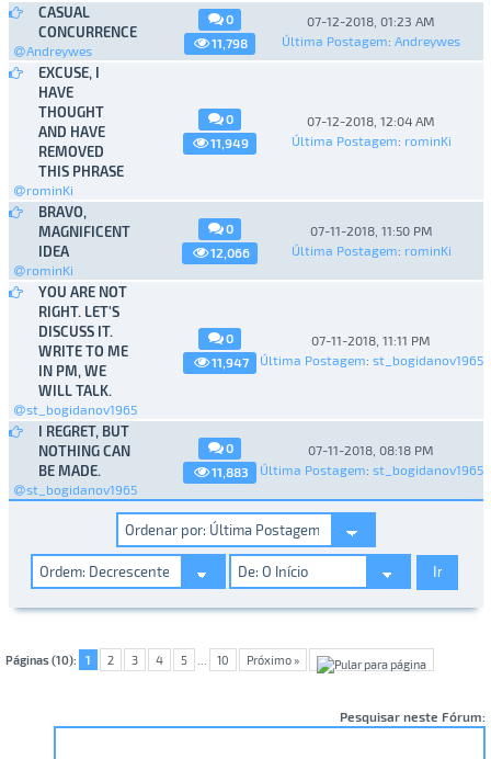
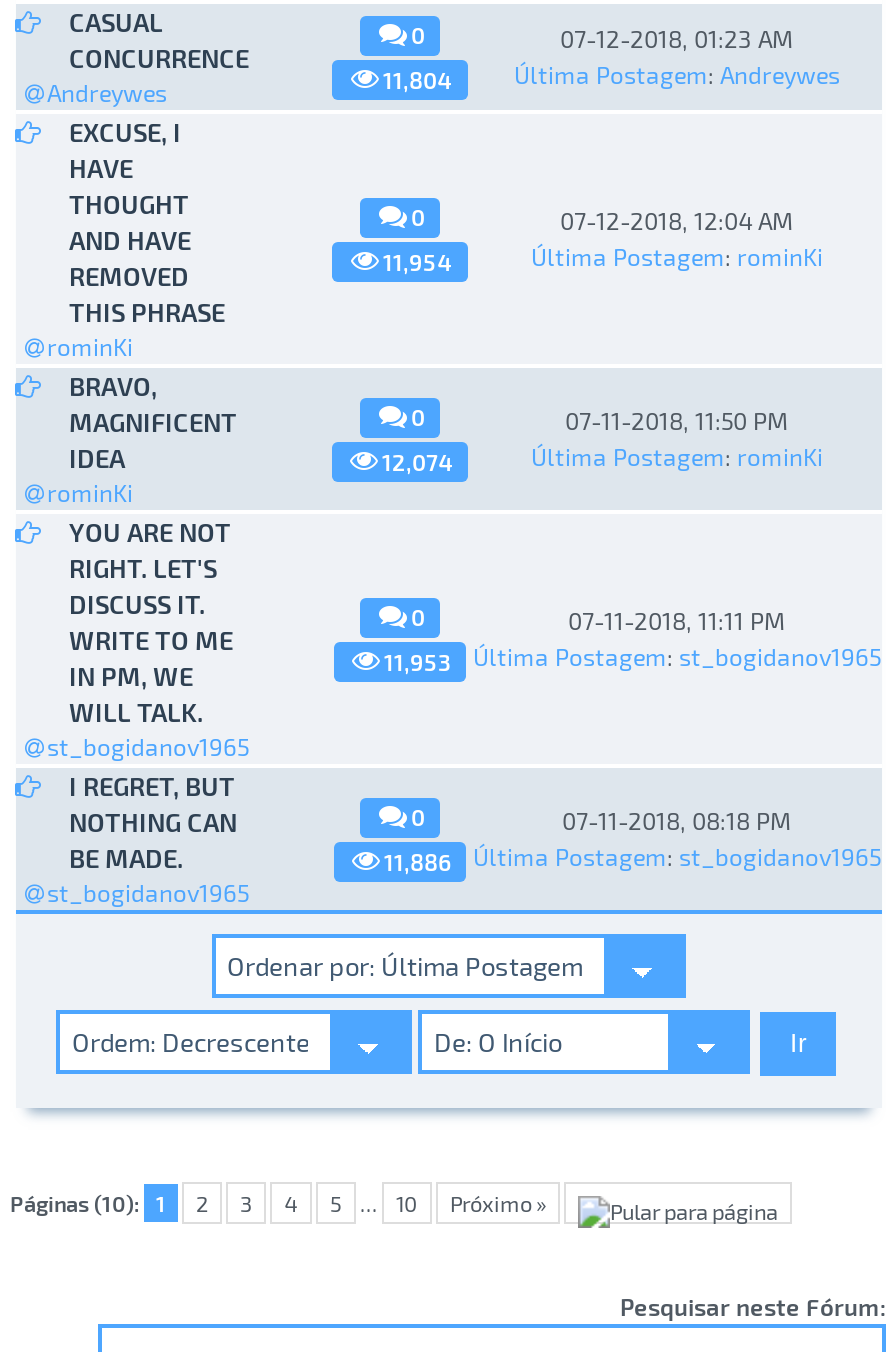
[212,35,248,51] 11,798 -> [383,64,453,92] 11,804
[210,135,249,150] 11,949 -> [383,246,453,274] 11,954
[210,245,249,260] 12,066 -> [382,446,454,474] 12,074
[211,352,483,370] 11,947 Última Postagem: st_bogidanov1965 -> [384,642,881,674] 11,953 Última Postagem: st_bogidanov1965
[211,462,483,480] 11,883 Última Postagem: st_bogidanov1965 -> [384,842,881,874] 11,886 Última Postagem: st_bogidanov1965

